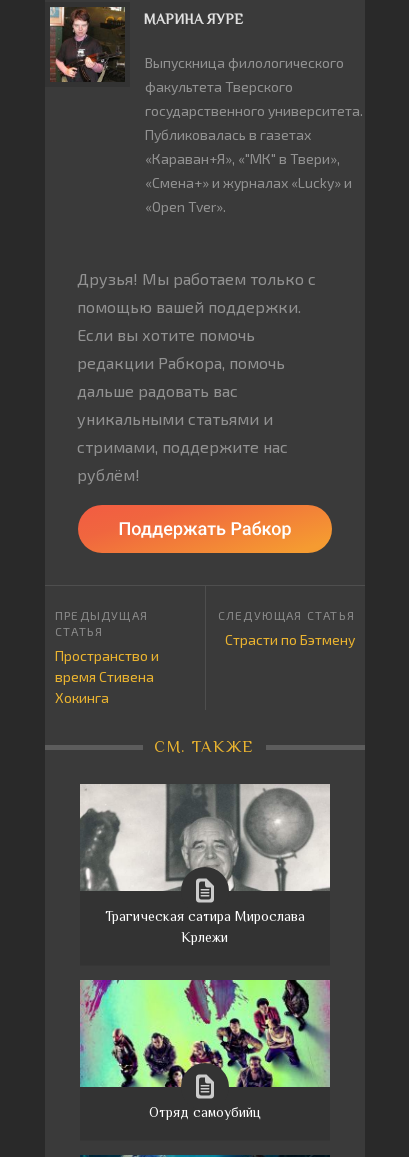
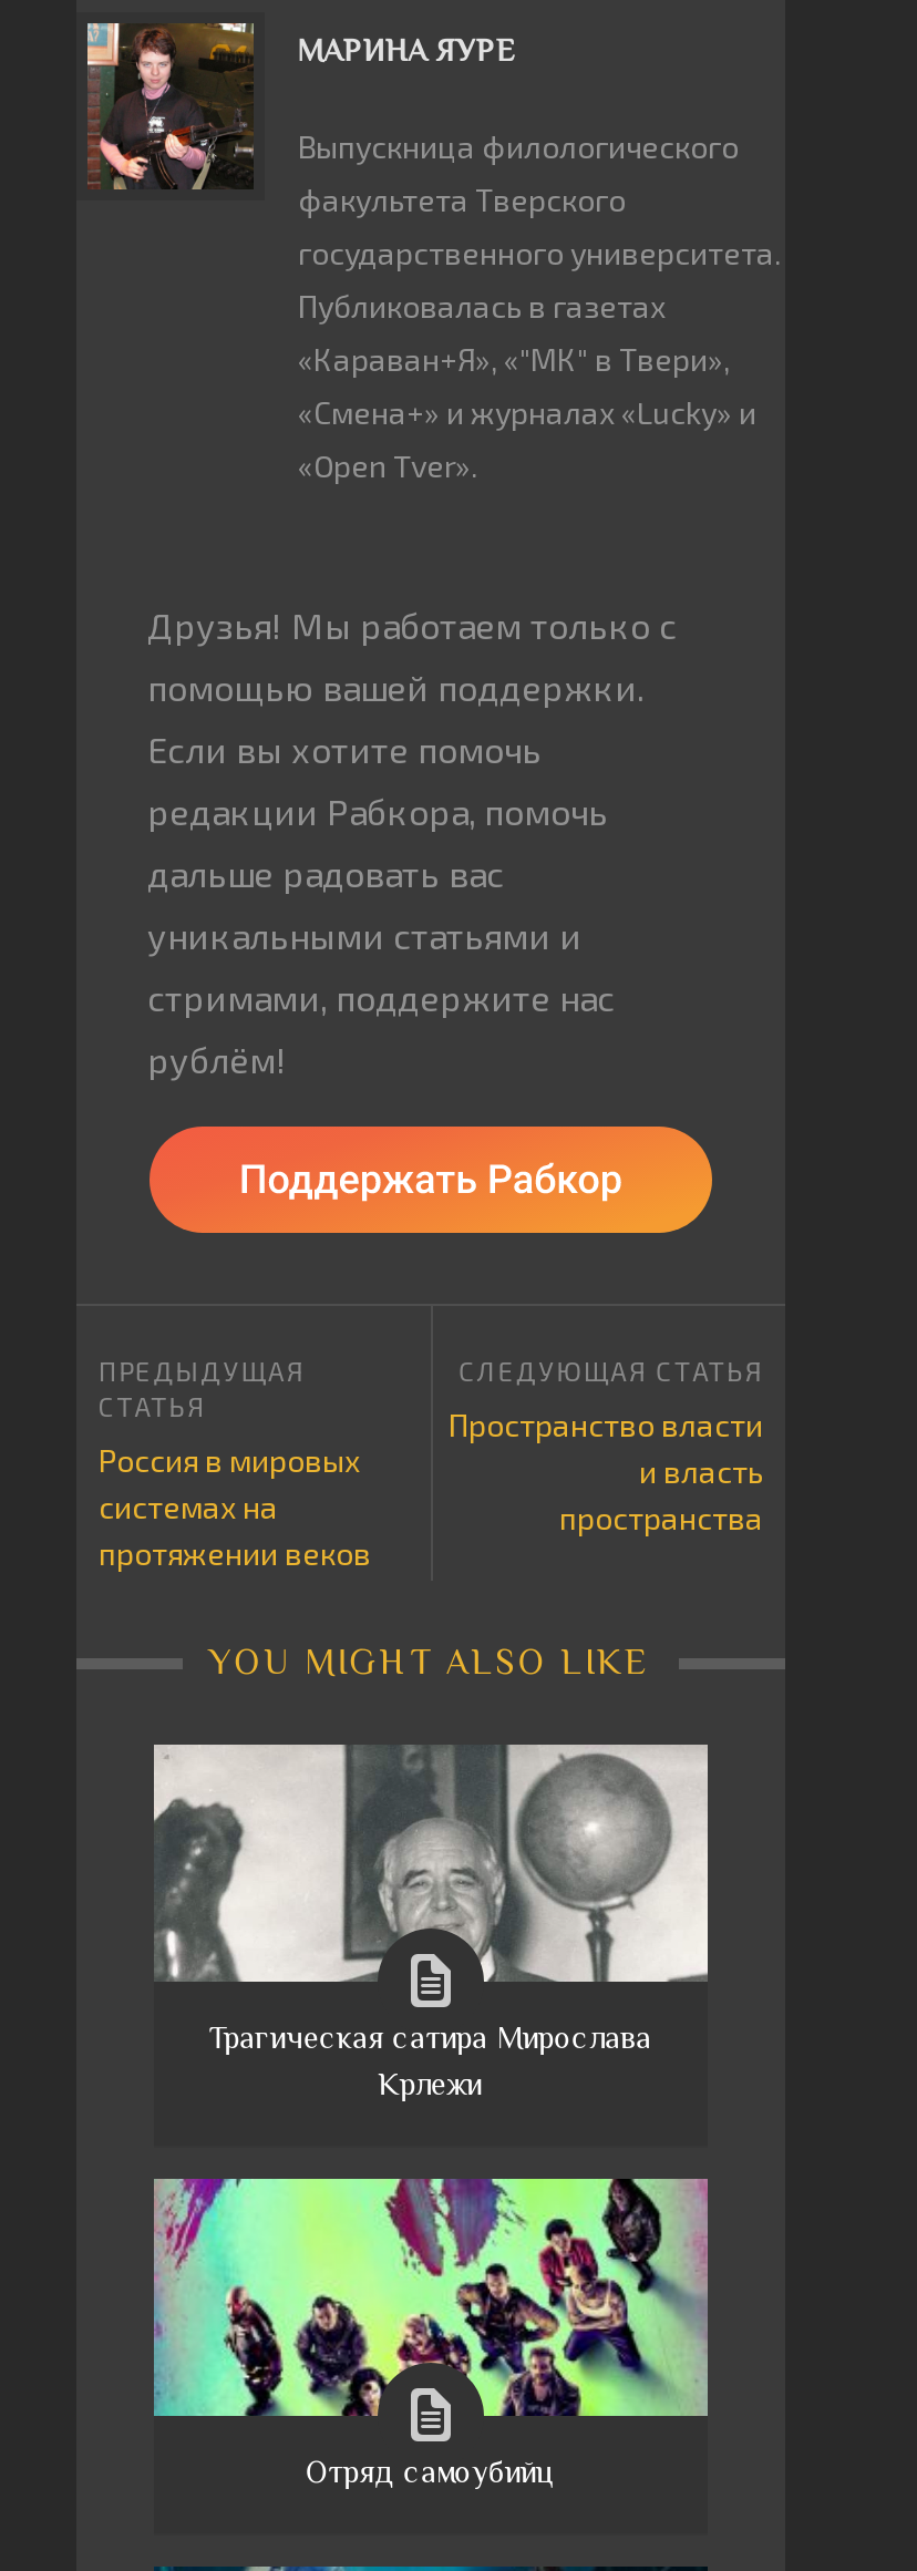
[225,631,355,648] Страсти по Бэтмену -> [449,1406,763,1536] Пространство власти | и власть | пространства
[55,647,159,706] Пространство и | время Стивена | Хокинга -> [99,1441,371,1572] Россия в мировых | системах на | протяжении веков
[143,738,266,756] СМ. ТАКЖЕ -> [184,1643,678,1683] YOU MIGHT ALSO LIKE

